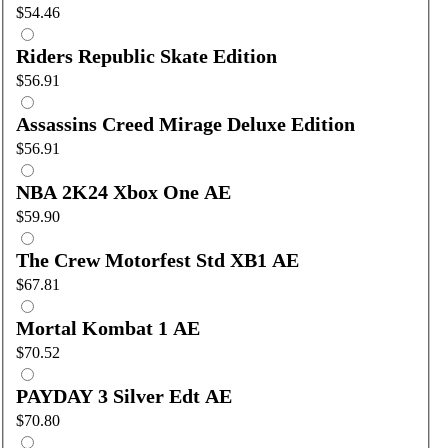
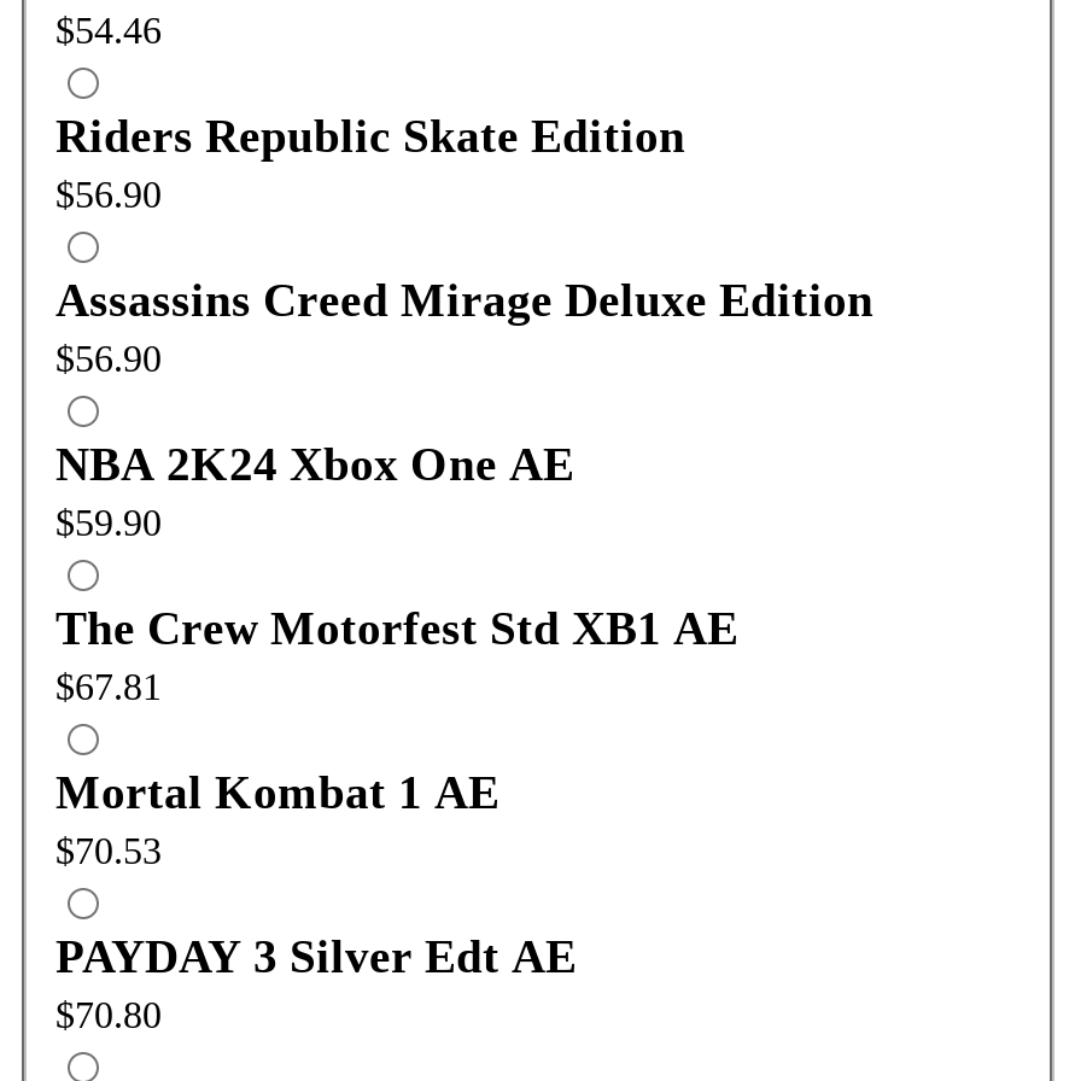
[16,72,60,89] $56.91 -> [55,173,162,214] $56.90
[16,140,60,157] $56.91 -> [55,337,162,378] $56.90
[16,344,60,361] $70.52 -> [55,829,162,870] $70.53

